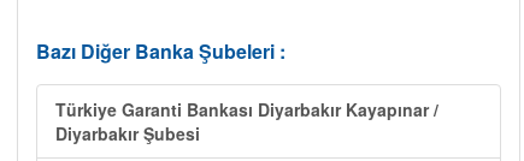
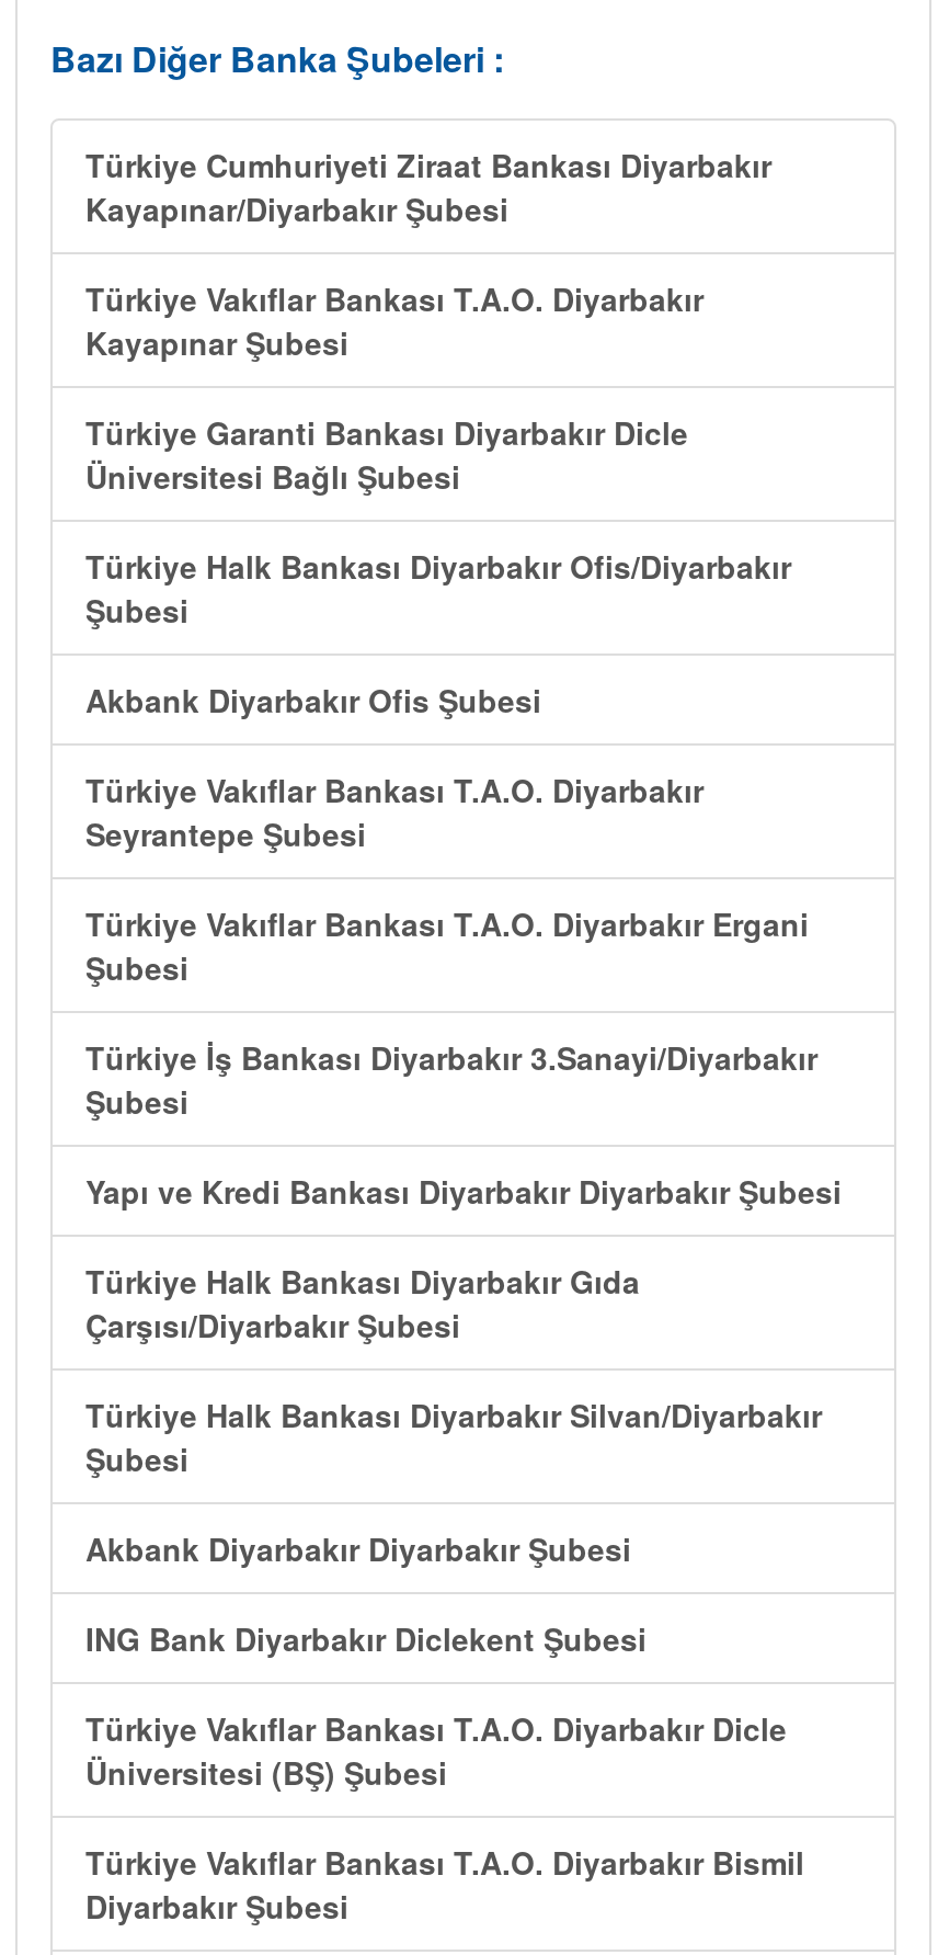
[55,97,438,121] Türkiye Garanti Bankası Diyarbakır Kayapınar / -> [85,143,842,1884] Türkiye Cumhuriyeti Ziraat Bankası Diyarbakır | Kayapınar/Diyarbakır Şubesi | Türkiye Vakıflar Bankası T.A.O. Diyarbakır | Kayapınar Şubesi | Türkiye Garanti Bankası Diyarbakır Dicle | Üniversitesi Bağlı Şubesi | Türkiye Halk Bankası Diyarbakır Ofis/Diyarbakır | Şubesi | Akbank Diyarbakır Ofis Şubesi | Türkiye Vakıflar Bankası T.A.O. Diyarbakır | Seyrantepe Şubesi | Türkiye Vakıflar Bankası T.A.O. Diyarbakır Ergani | Şubesi | Türkiye İş Bankası Diyarbakır 3.Sanayi/Diyarbakır | Şubesi | Yapı ve Kredi Bankası Diyarbakır Diyarbakır Şubesi | Türkiye Halk Bankası Diyarbakır Gıda | Çarşısı/Diyarbakır Şubesi | Türkiye Halk Bankası Diyarbakır Silvan/Diyarbakır | Şubesi | Akbank Diyarbakır Diyarbakır Şubesi | ING Bank Diyarbakır Diclekent Şubesi | Türkiye Vakıflar Bankası T.A.O. Diyarbakır Dicle | Üniversitesi (BŞ) Şubesi | Türkiye Vakıflar Bankası T.A.O. Diyarbakır Bismil

